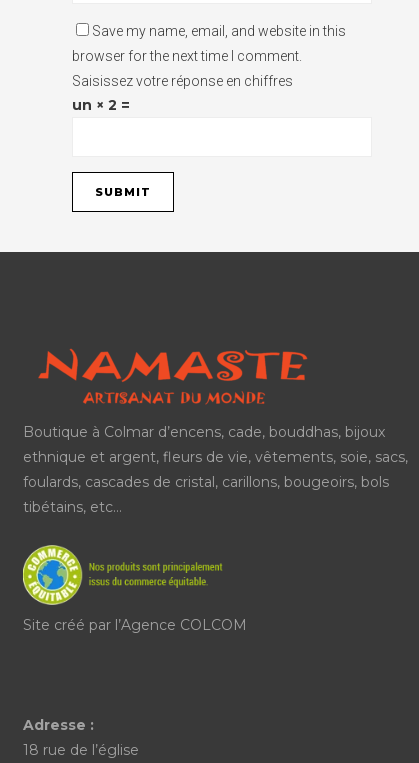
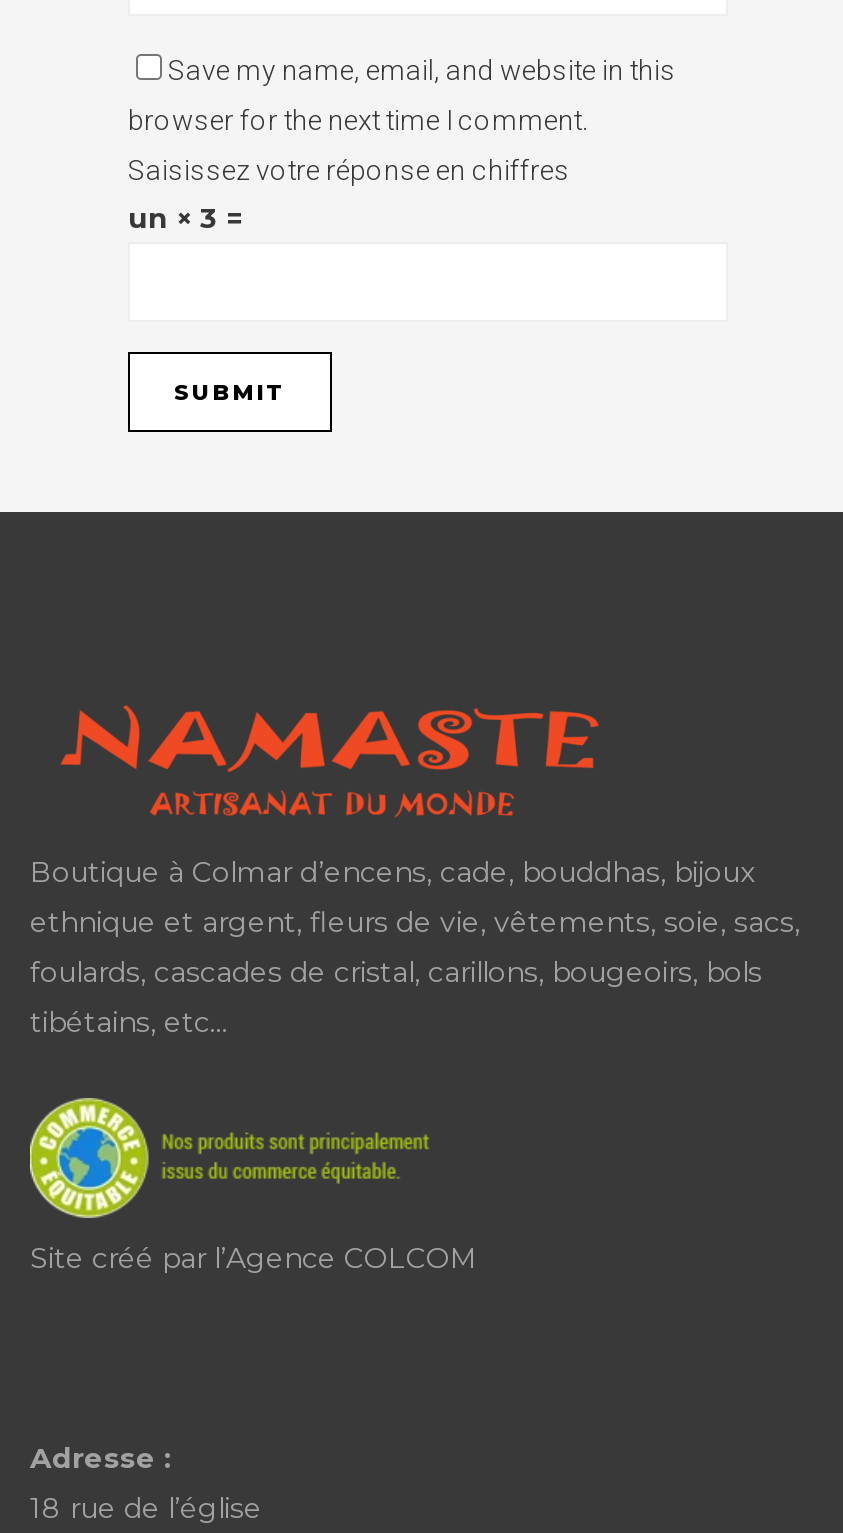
[72,96,130,114] un × 2 = -> [128,200,244,236] un × 3 =

